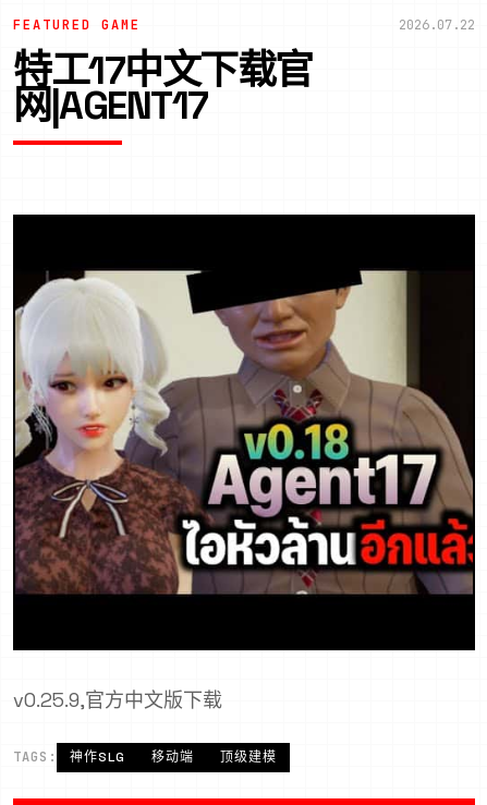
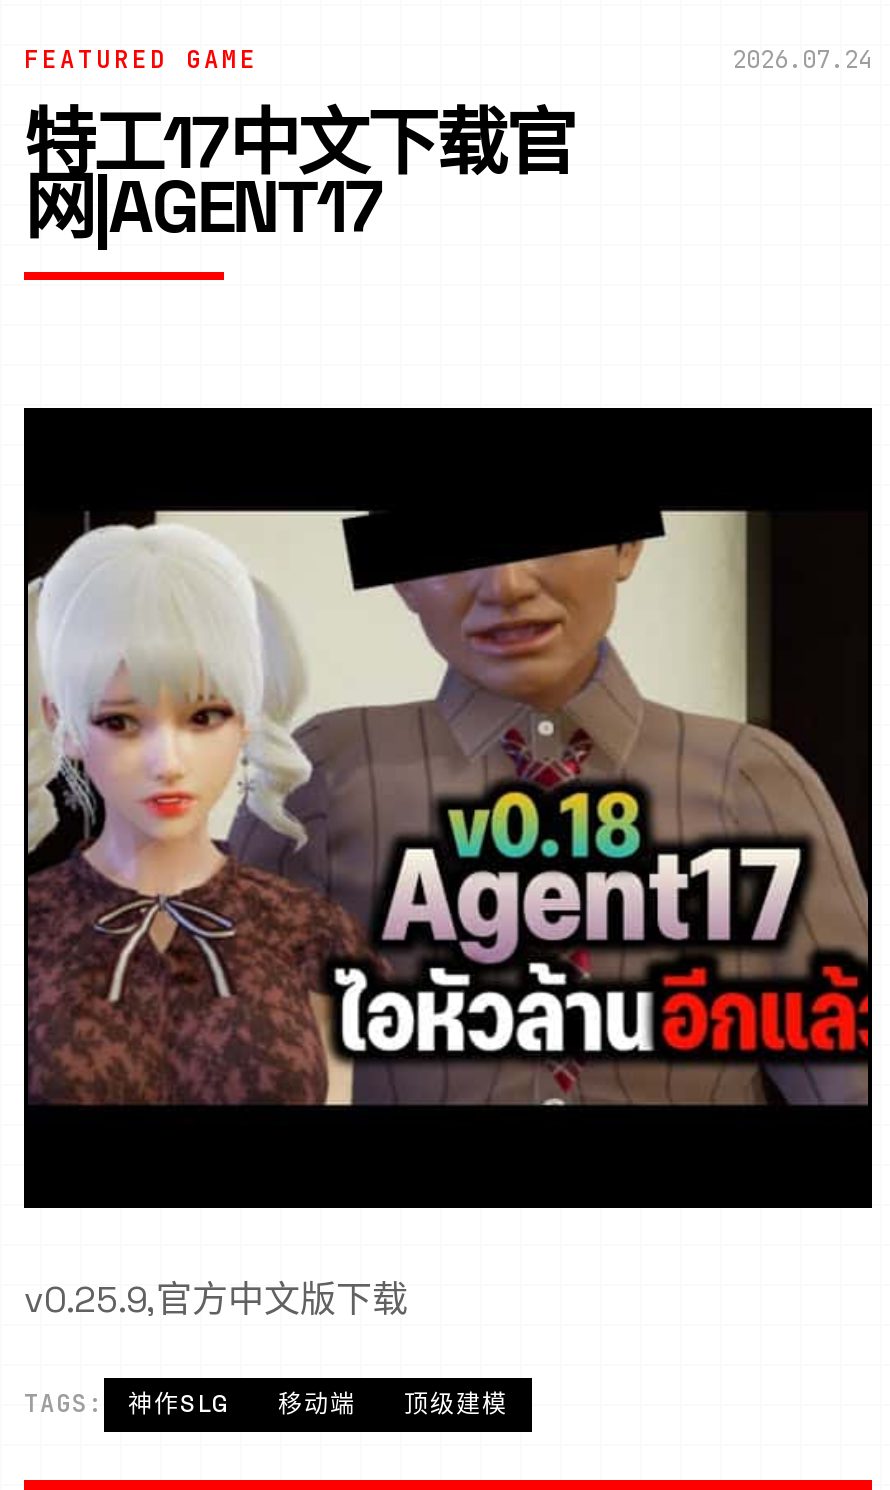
[399,16,475,33] 2026.07.22 -> [732,43,872,75] 2026.07.24

